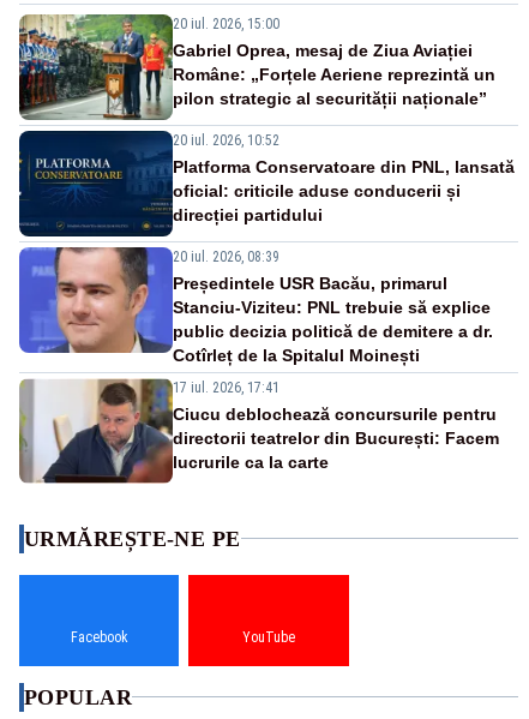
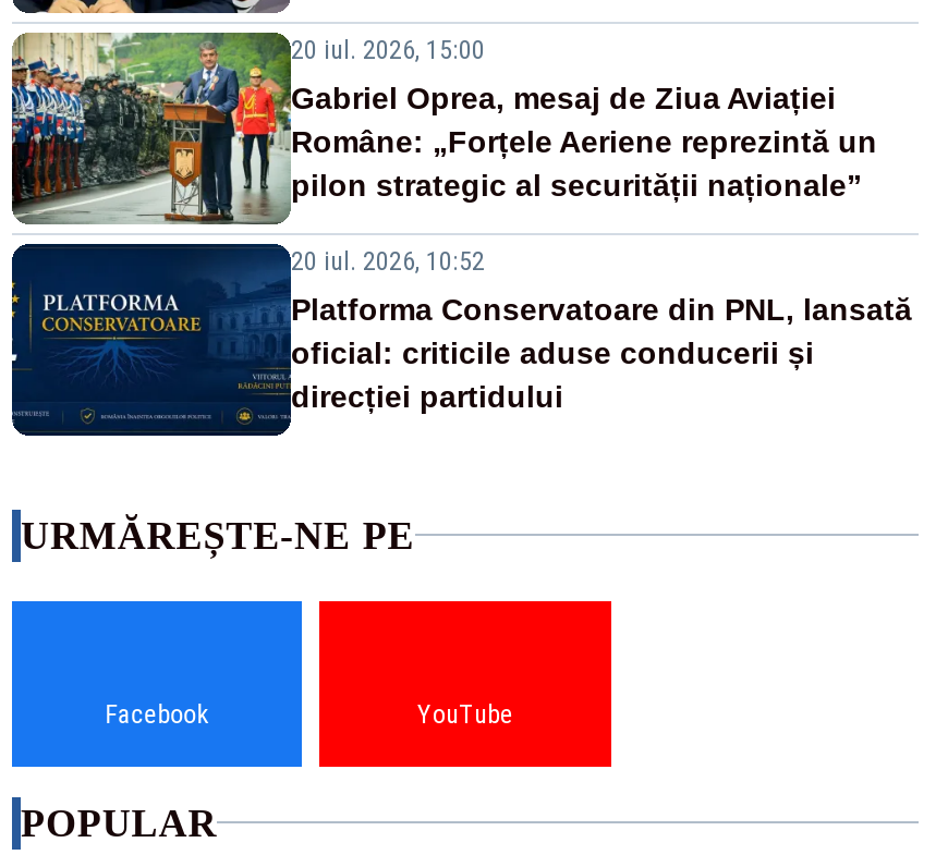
[18,246,499,471] [image] | 20 iul. 2026, 08:39 | Președintele USR Bacău, primarul | Stanciu-Viziteu: PNL trebuie să explice | public decizia politică de demitere a dr. | Cotîrleț de la Spitalul Moinești | 17 iul. 2026, 17:41 | Ciucu deblochează concursurile pentru | directorii teatrelor din București: Facem | lucrurile ca la carte -> none
[18,378,170,484] [image] -> none

